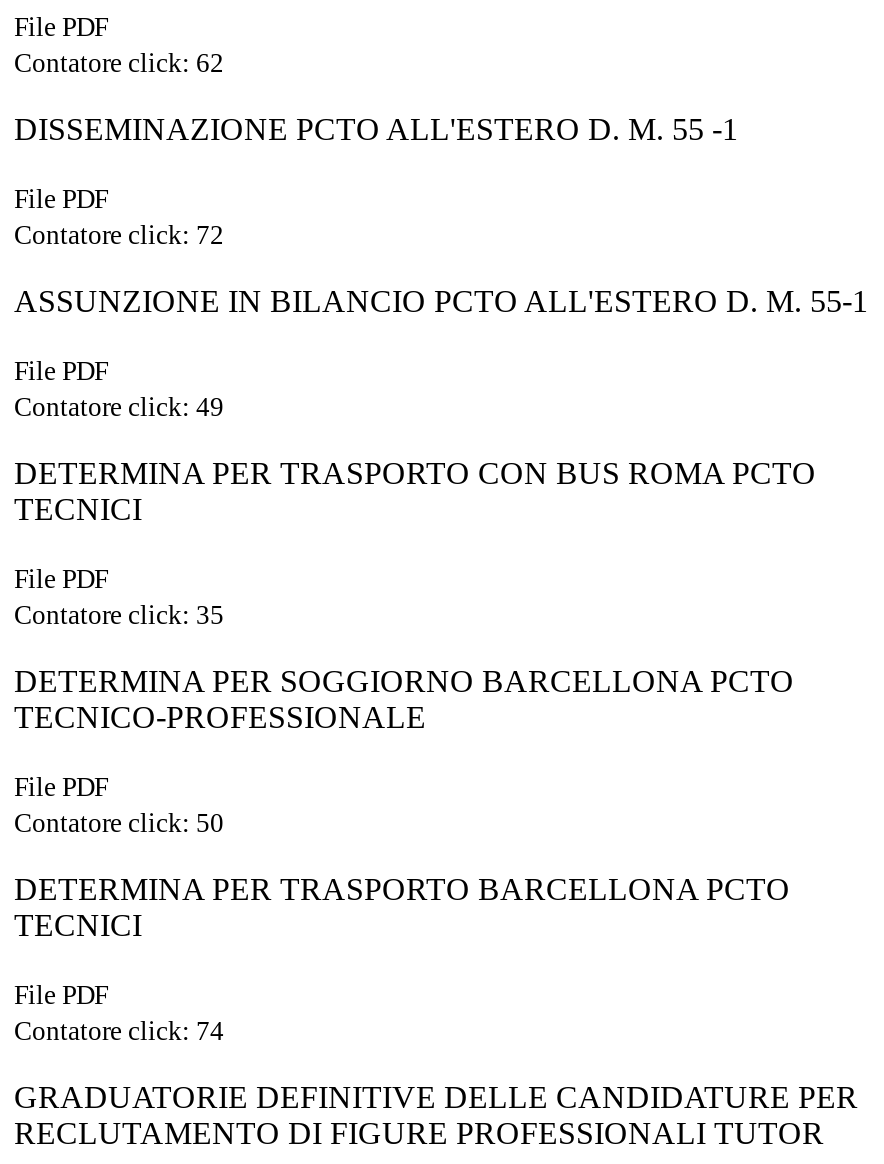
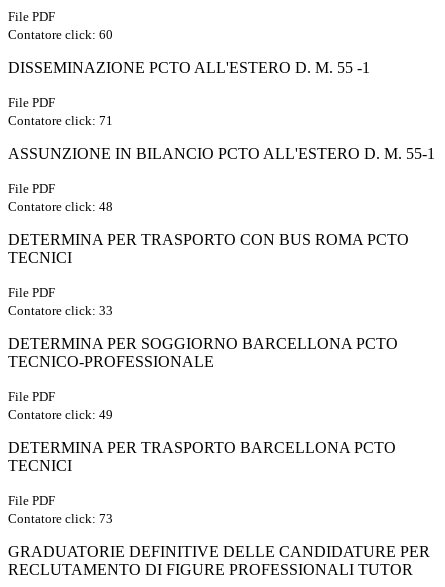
[14,48,224,78] Contatore click: 62 -> [8,27,113,42] Contatore click: 60
[14,220,224,250] Contatore click: 72 -> [8,113,113,128] Contatore click: 71
moved [14,392,224,422] -> [8,407,113,422]: Contatore click: 49
none -> [8,199,113,214] Contatore click: 48
[14,600,224,630] Contatore click: 35 -> [8,303,113,318] Contatore click: 33
[14,808,224,838] Contatore click: 50 -> none
[14,1016,224,1046] Contatore click: 74 -> [8,511,113,526] Contatore click: 73

